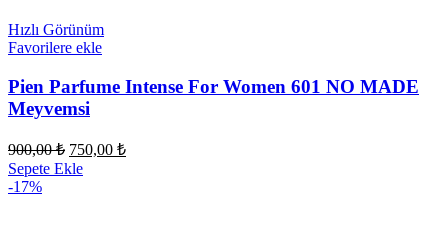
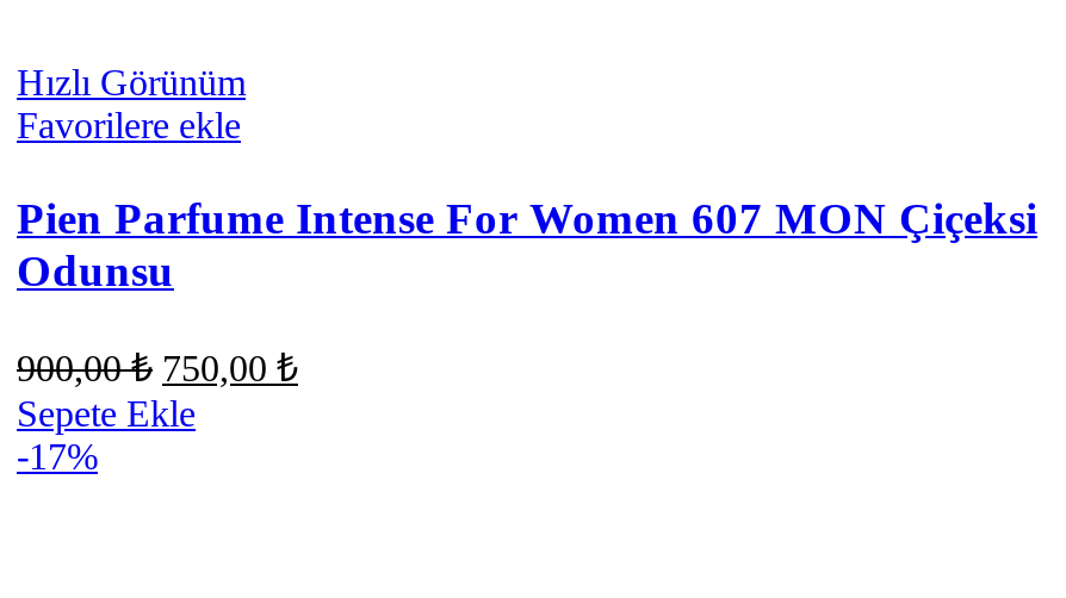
[8,76,419,119] Pien Parfume Intense For Women 601 NO MADE | Meyvemsi -> [17,192,1037,294] Pien Parfume Intense For Women 607 MON Çiçeksi | Odunsu

